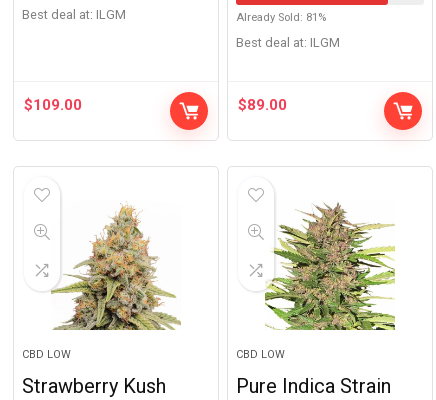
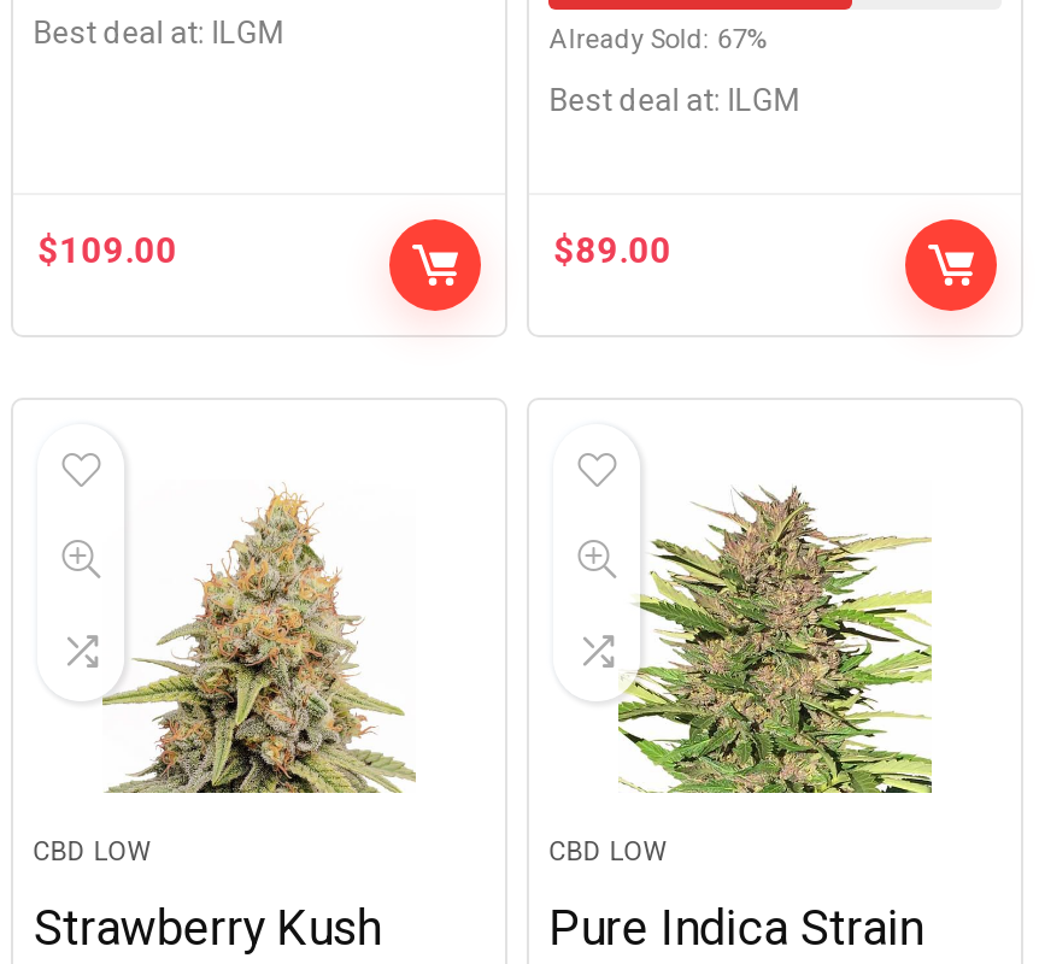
[236,11,326,24] Already Sold: 81% -> [549,26,766,57] Already Sold: 67%

